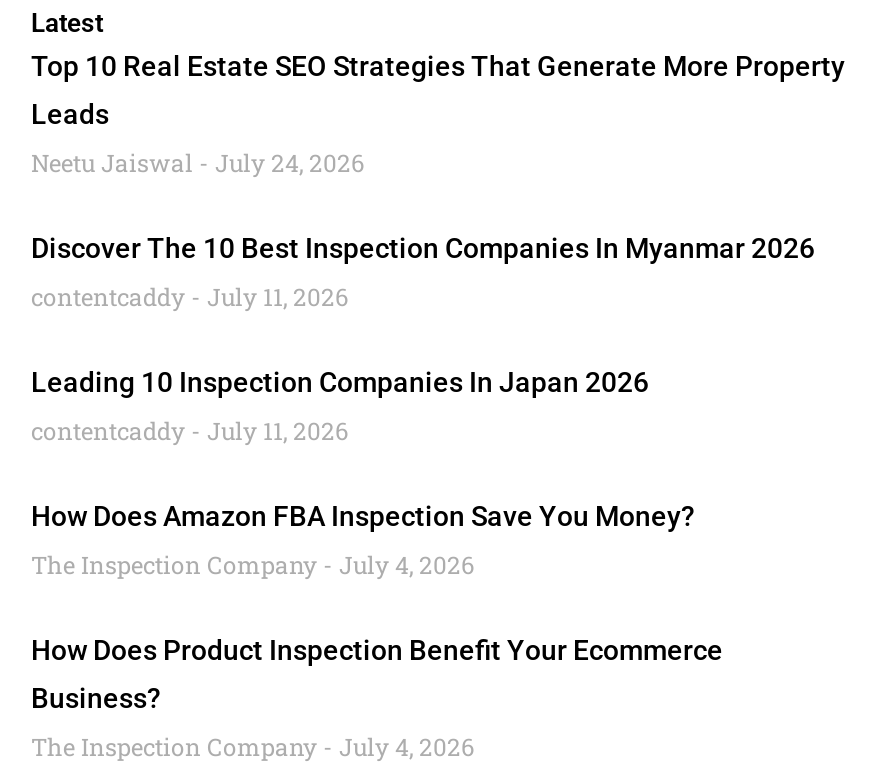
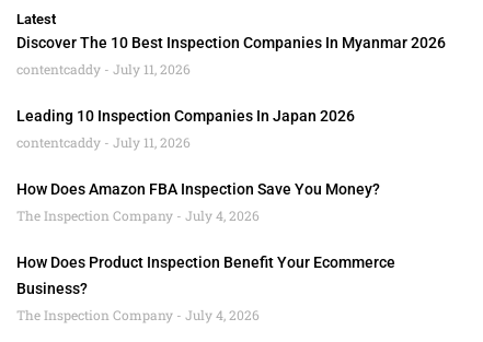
[31,50,845,178] Top 10 Real Estate SEO Strategies That Generate More Property | Leads | Neetu Jaiswal July 24, 2026 -> none

